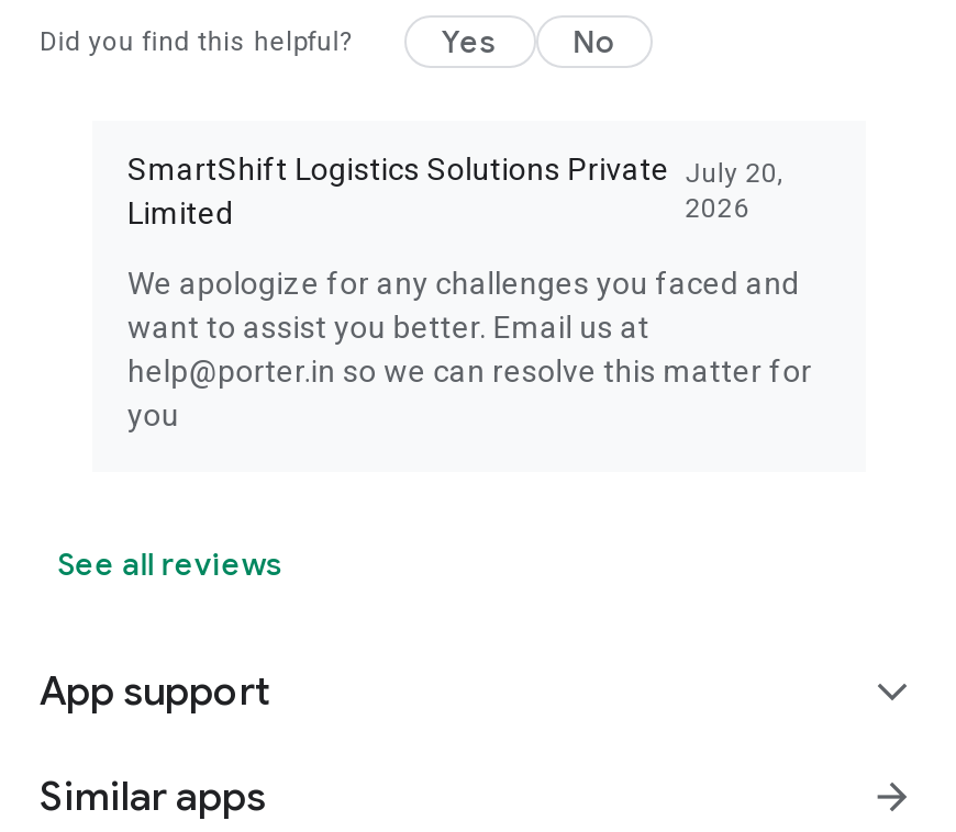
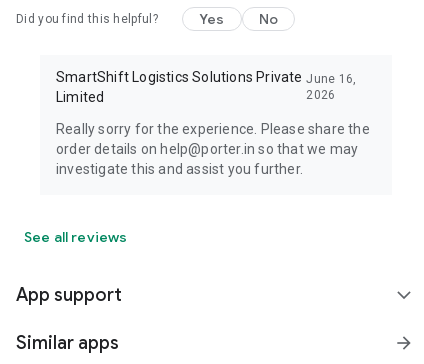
[127,151,785,189] SmartShift Logistics Solutions Private July 20, -> [56,69,357,86] SmartShift Logistics Solutions Private June 16,
[127,266,812,432] We apologize for any challenges you faced and | want to assist you better. Email us at | help@porter.in so we can resolve this matter for | you -> [56,121,370,177] Really sorry for the experience. Please share the | order details on help@porter.in so that we may | investigate this and assist you further.

